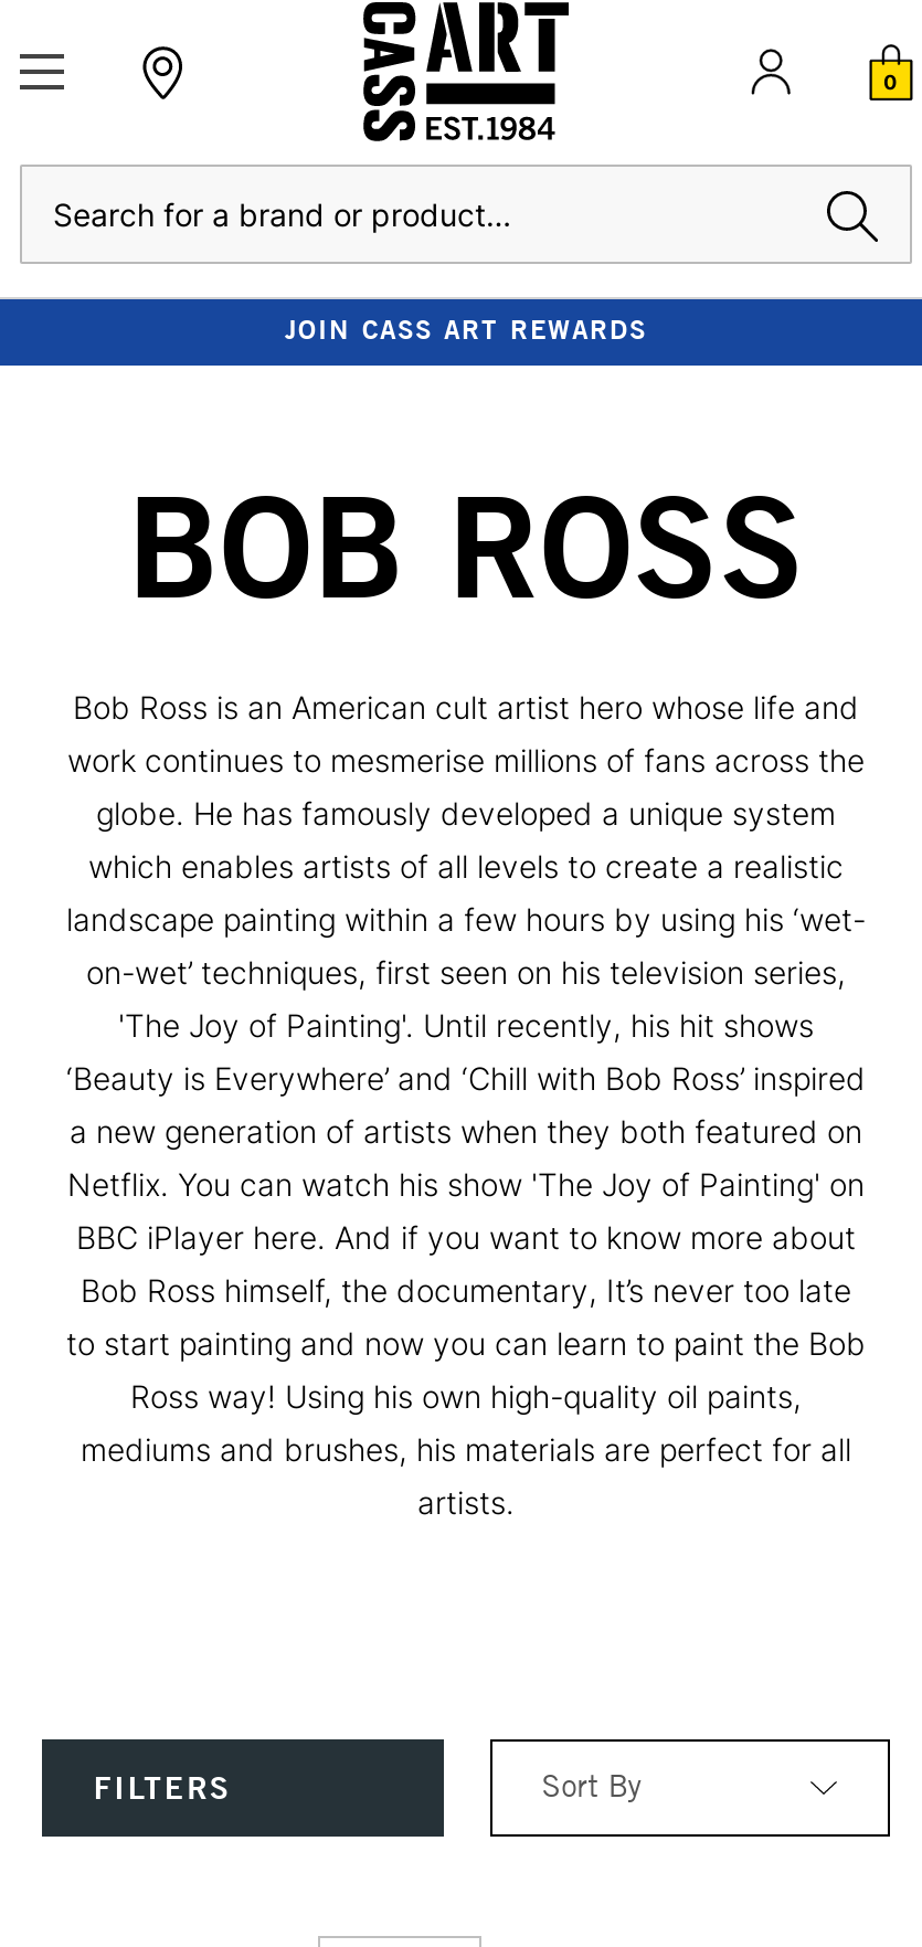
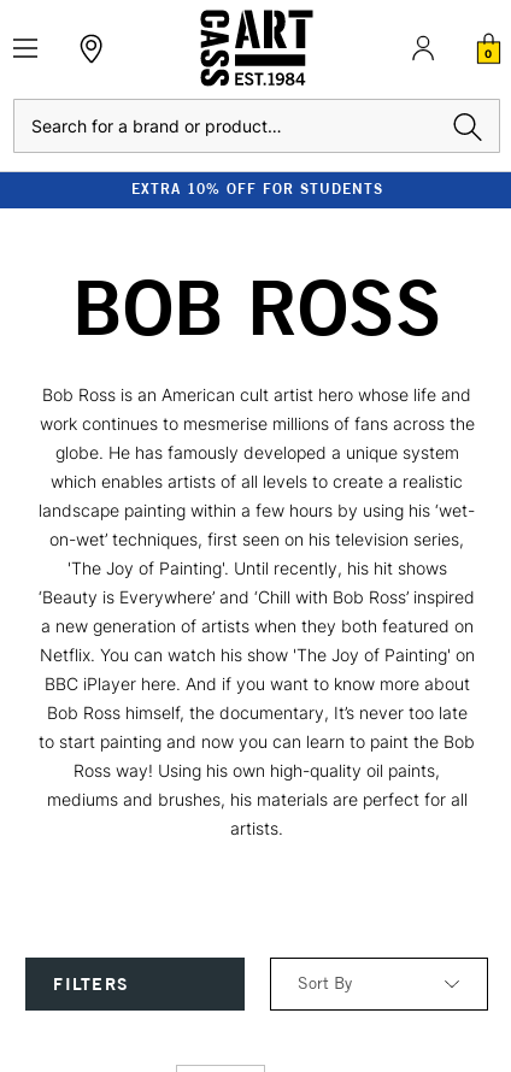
[285,313,647,346] JOIN CASS ART REWARDS -> [131,179,383,198] EXTRA 10% OFF FOR STUDENTS

